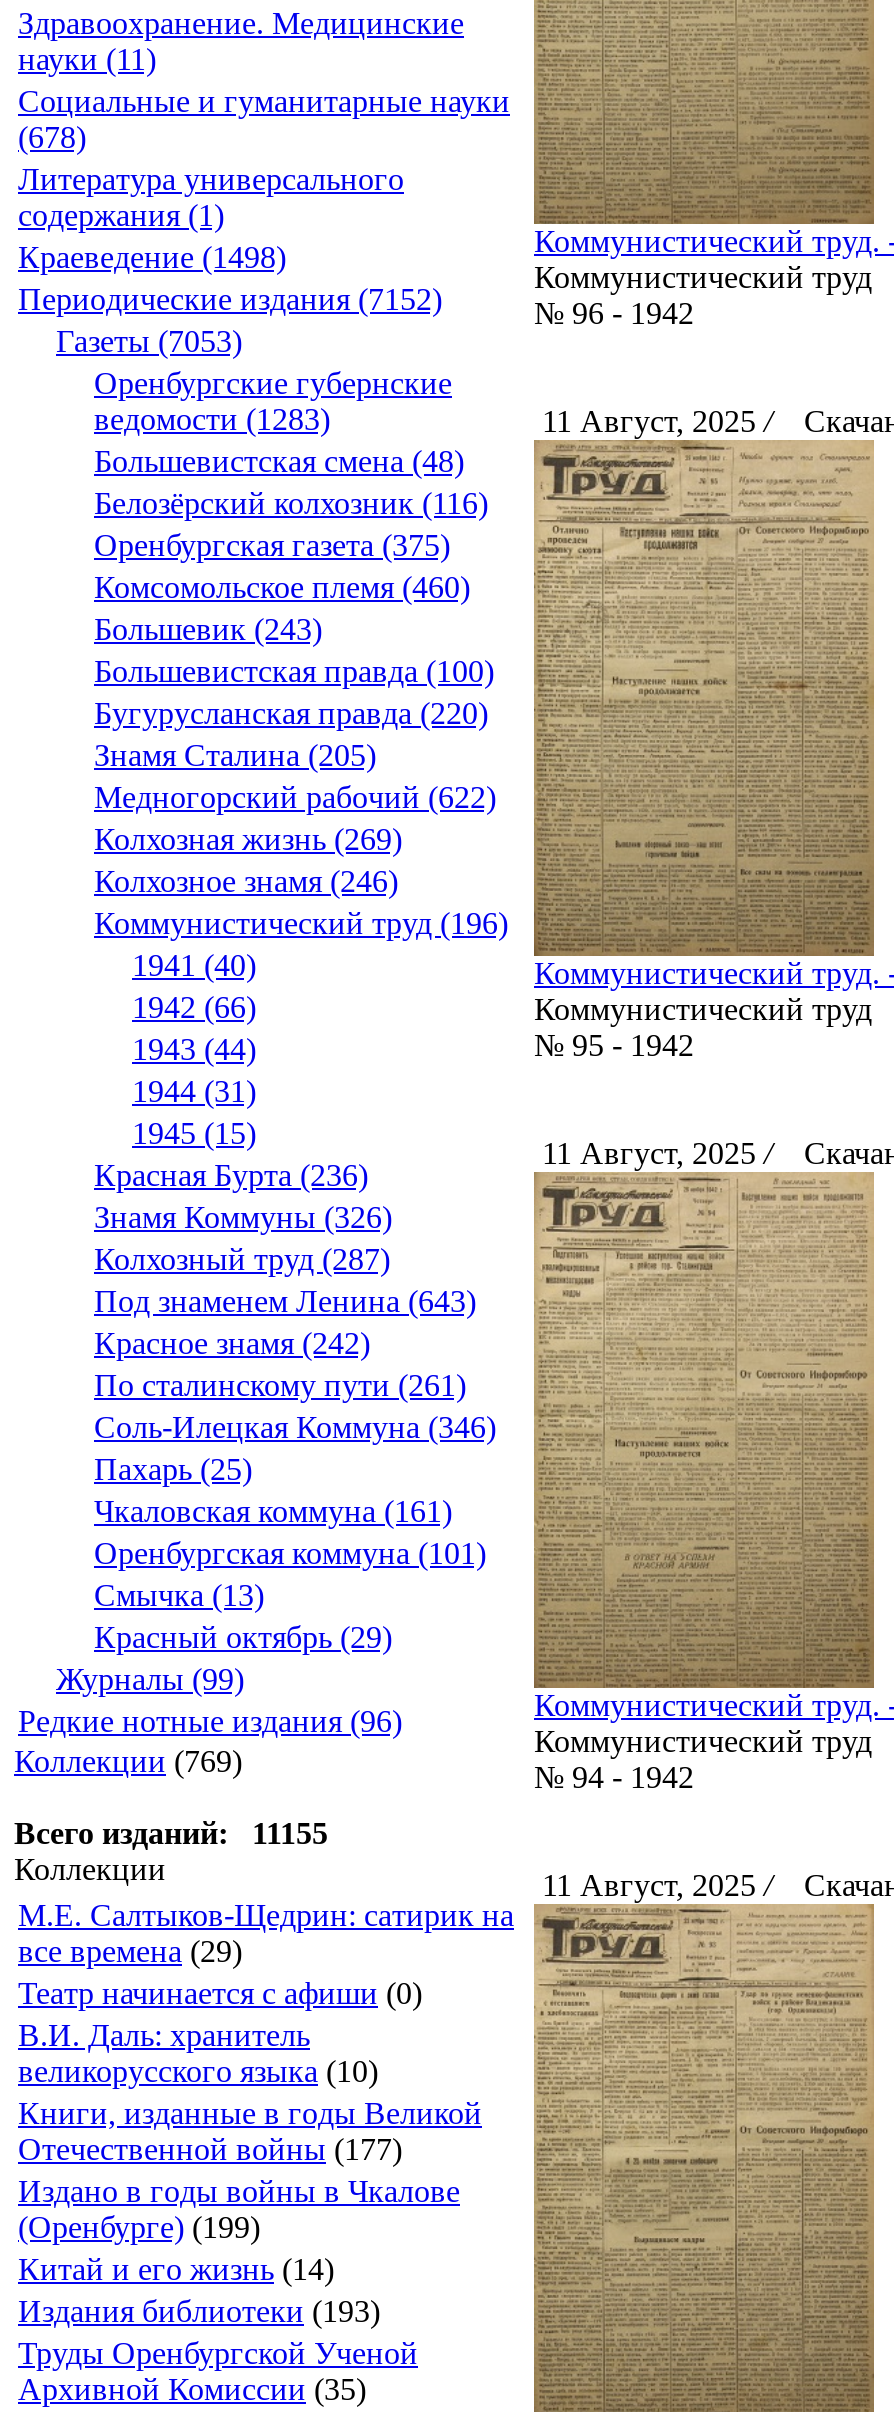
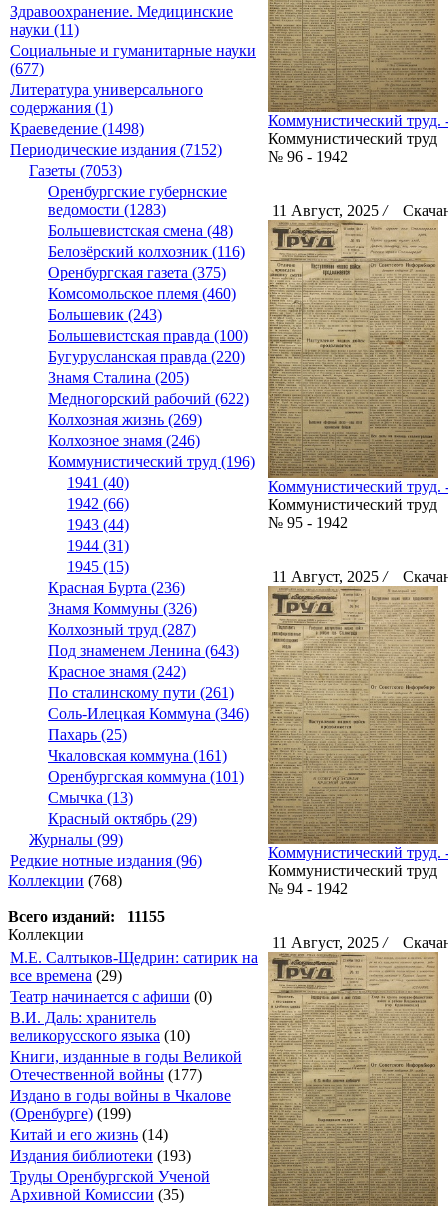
[18,120,86,154] (678) -> [10,60,44,77] (677)
[14,1744,242,1778] Коллекции (769) -> [8,872,122,889] Коллекции (768)

